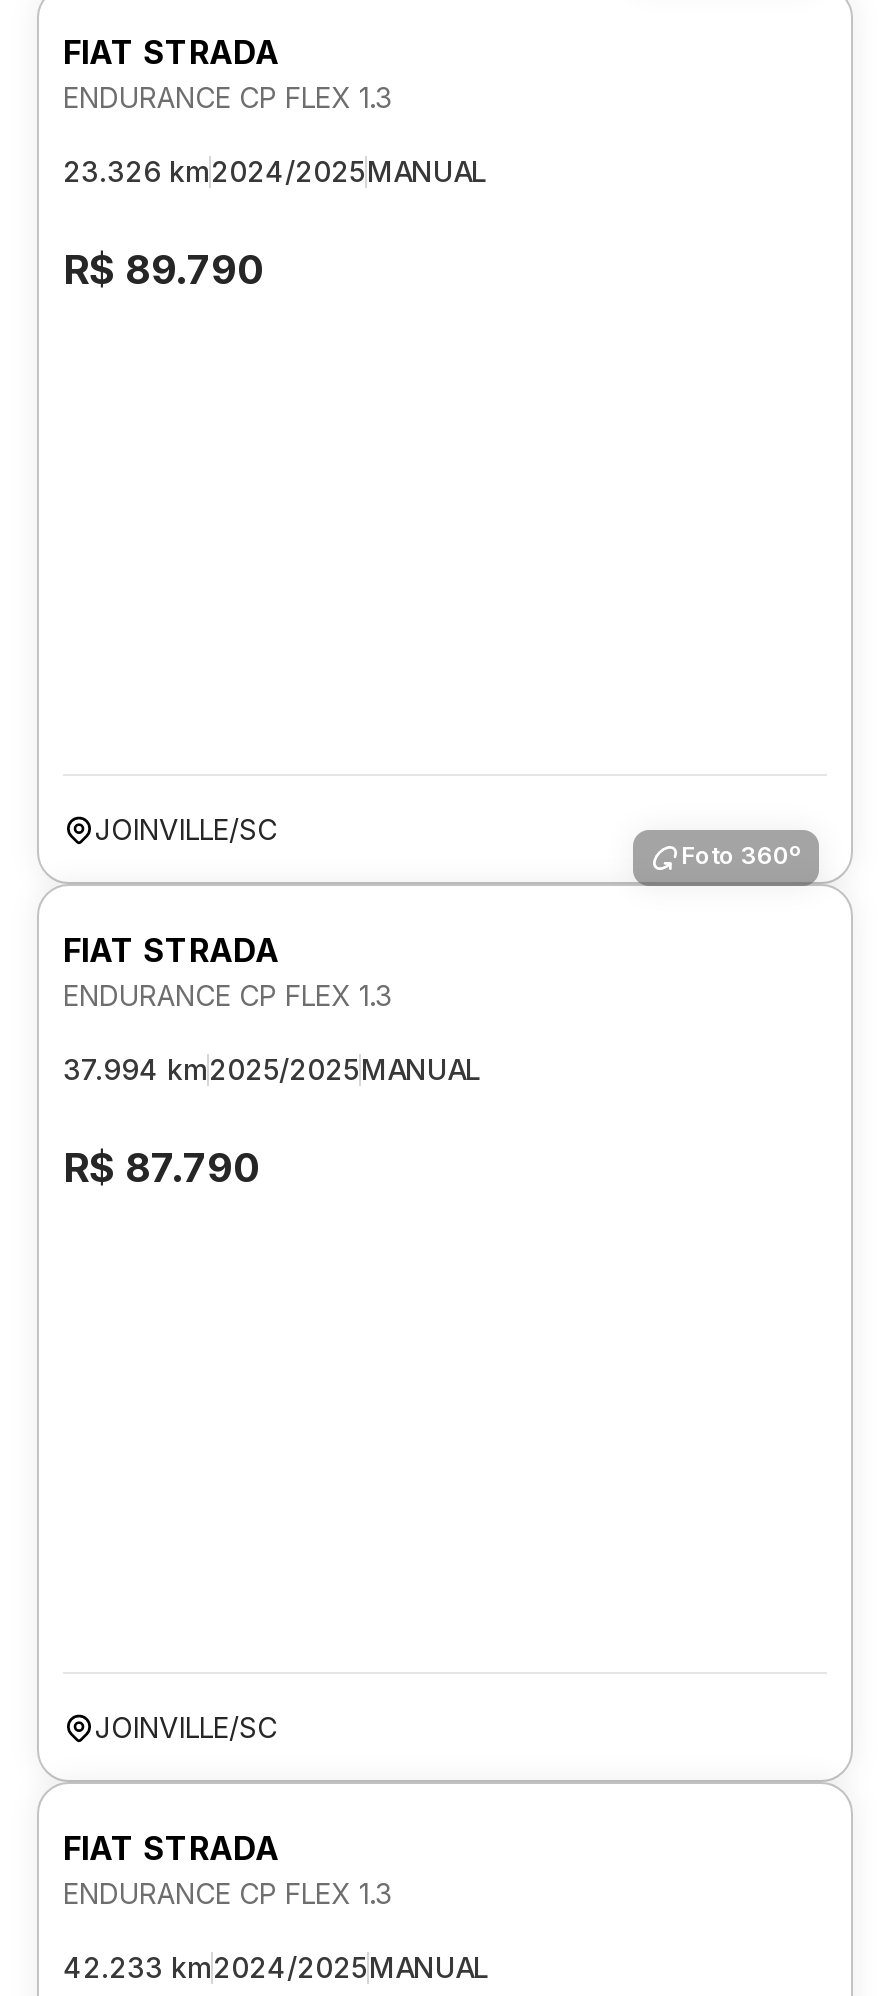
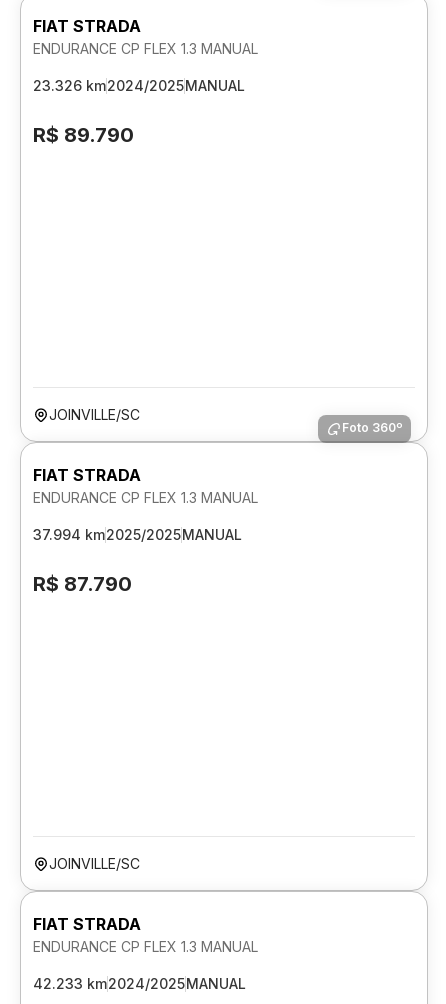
[63,80,391,114] ENDURANCE CP FLEX 1.3 -> [33,40,258,57] ENDURANCE CP FLEX 1.3 MANUAL
[63,978,391,1012] ENDURANCE CP FLEX 1.3 -> [33,489,258,506] ENDURANCE CP FLEX 1.3 MANUAL
[63,1876,391,1910] ENDURANCE CP FLEX 1.3 -> [33,938,258,955] ENDURANCE CP FLEX 1.3 MANUAL

